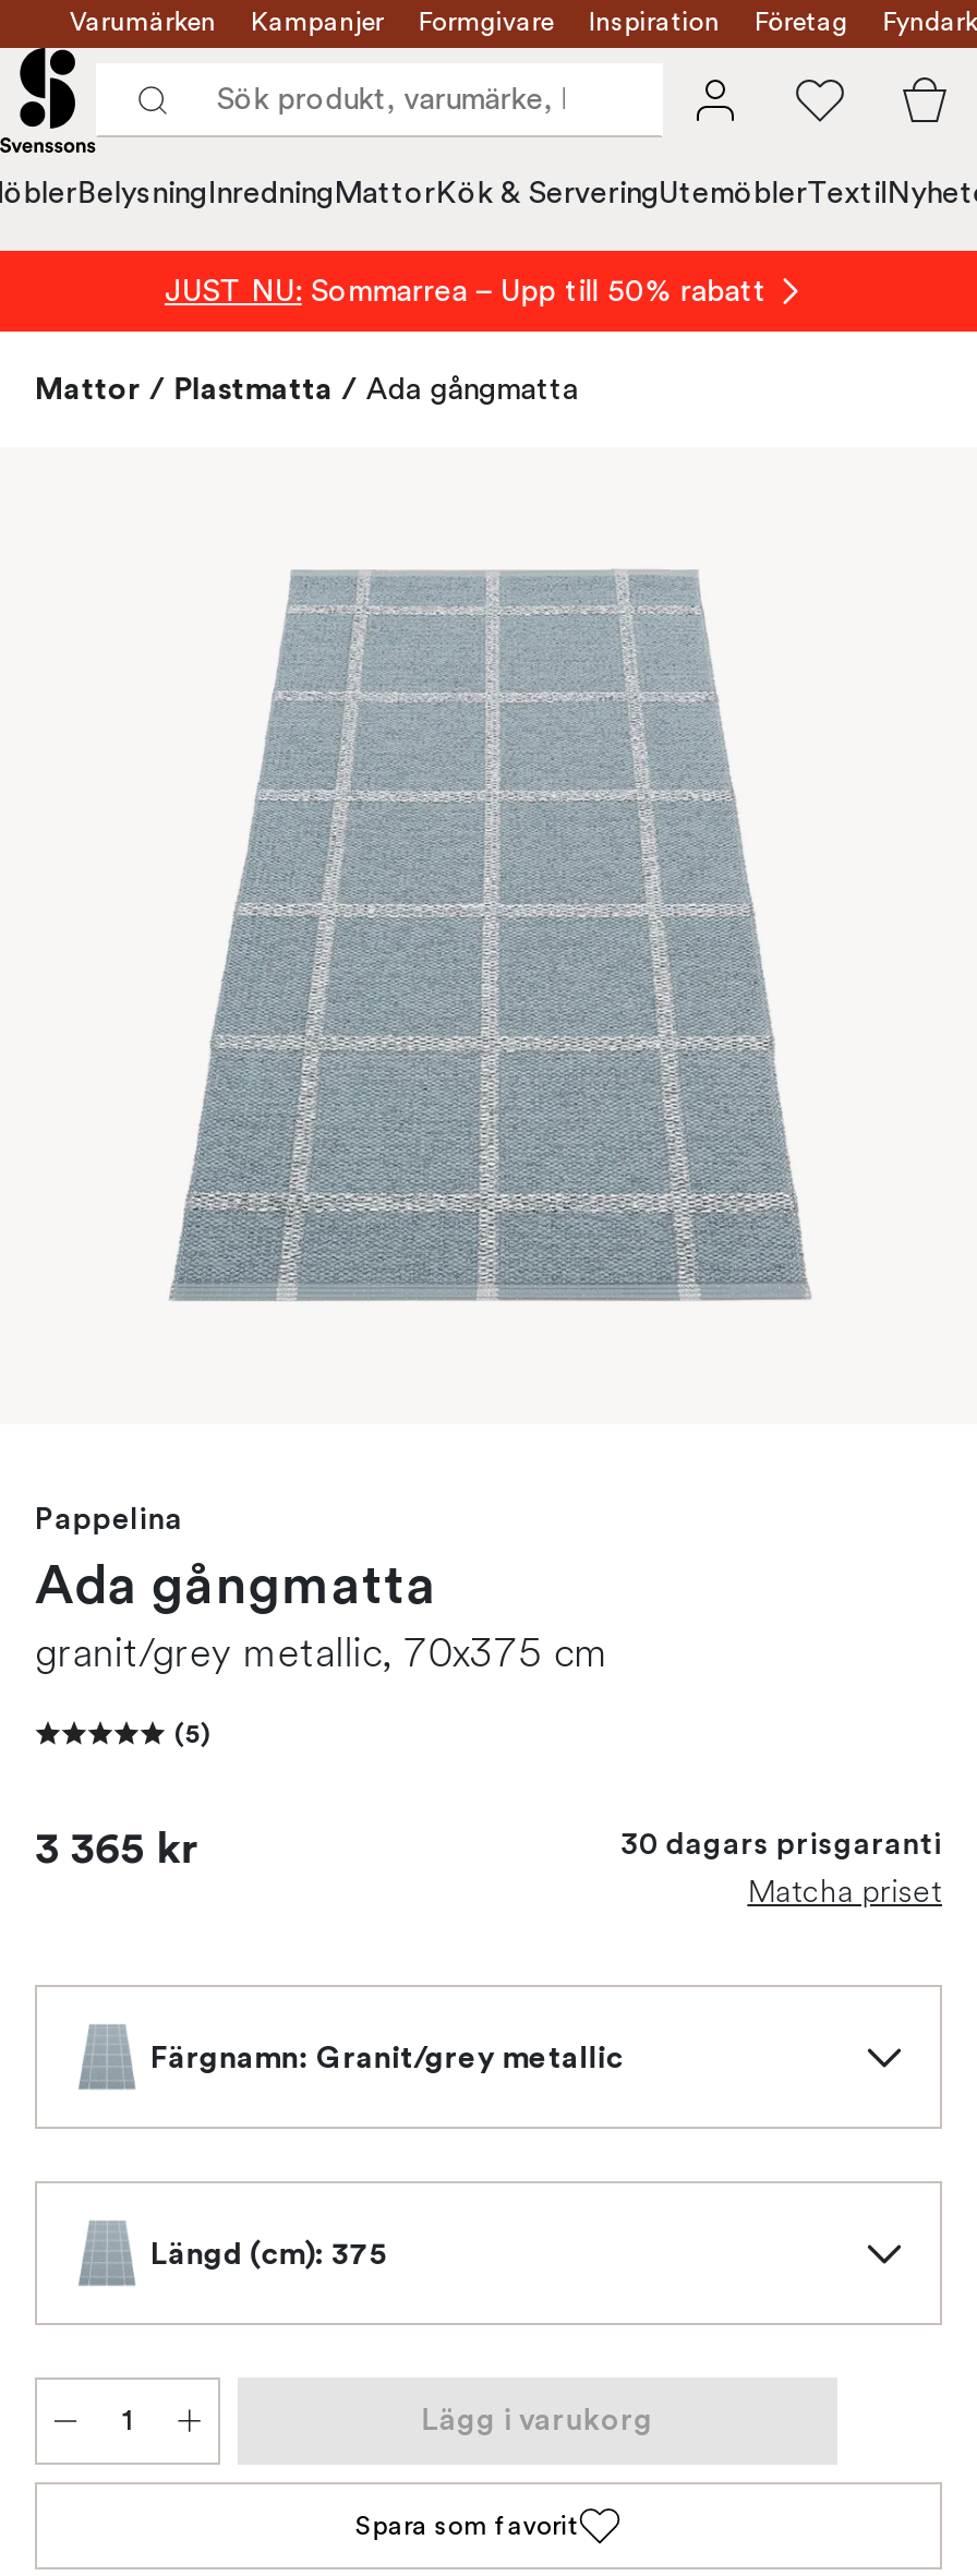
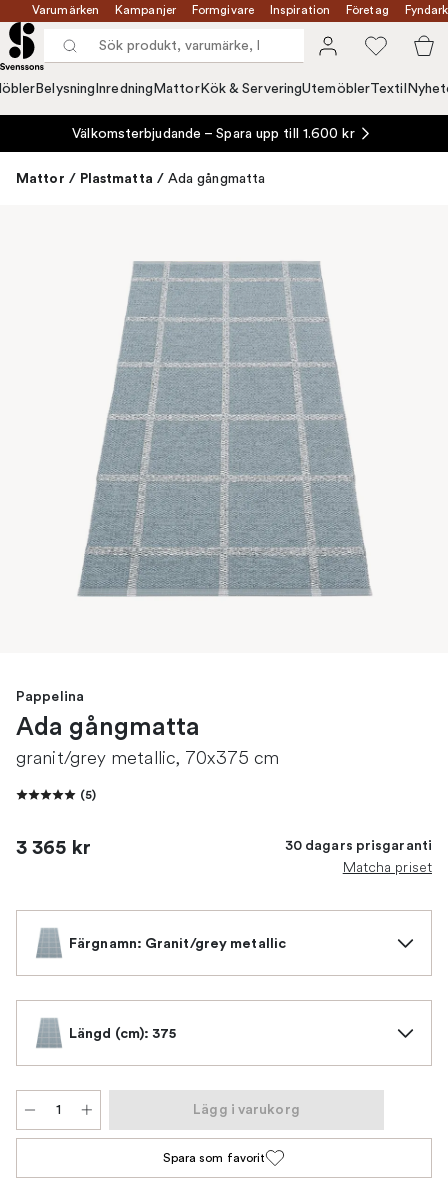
[165,275,767,308] JUST NU: Sommarrea – Upp till 50% rabatt -> [72,126,355,141] Välkomsterbjudande – Spara upp till 1.600 kr

